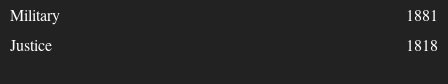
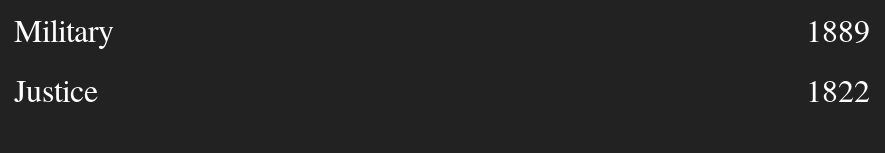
[406,4,438,25] 1881 -> [806,9,870,51] 1889
[406,34,438,55] 1818 -> [806,69,870,111] 1822

